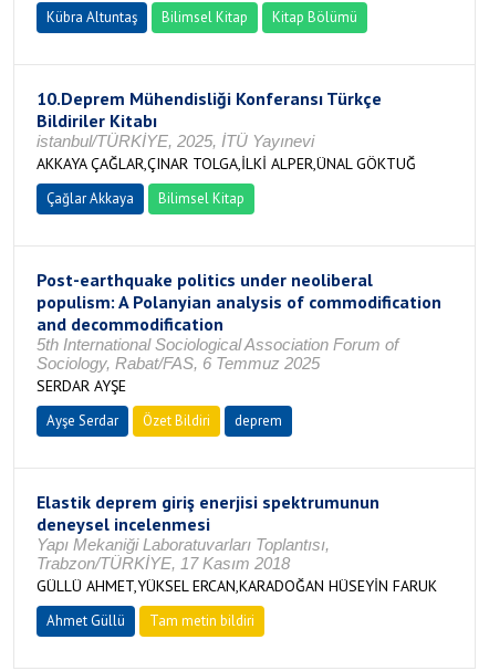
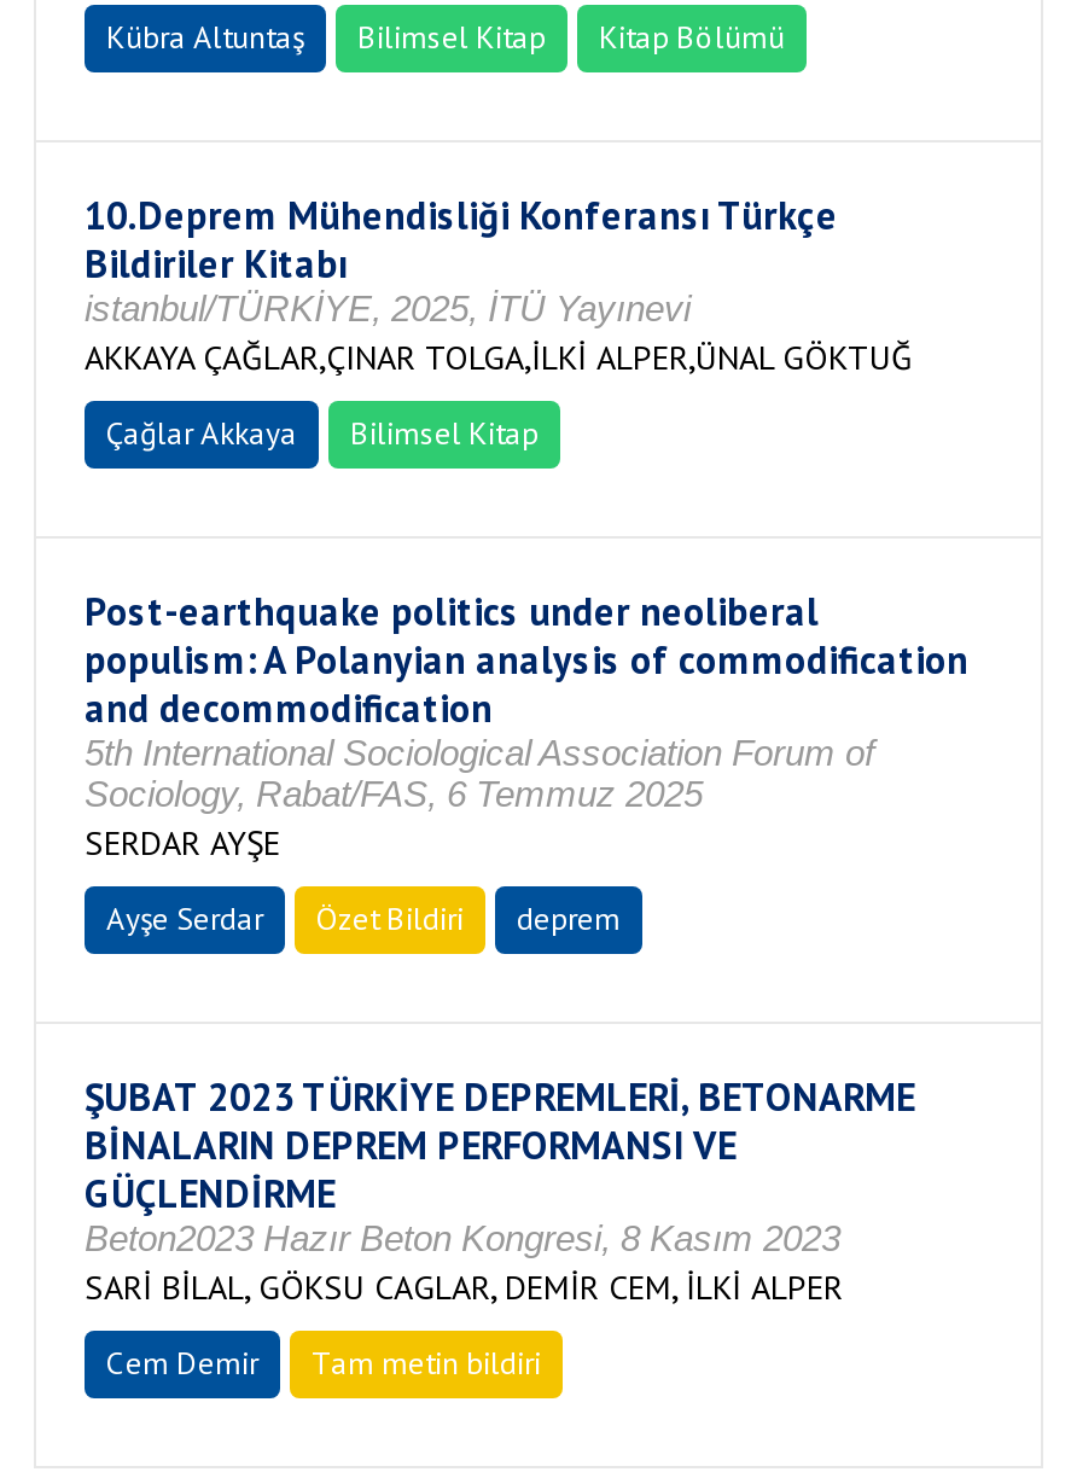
[37,491,437,596] Elastik deprem giriş enerjisi spektrumunun | deneysel incelenmesi | Yapı Mekaniği Laboratuvarları Toplantısı, | Trabzon/TÜRKİYE, 17 Kasım 2018 | GÜLLÜ AHMET,YÜKSEL ERCAN,KARADOĞAN HÜSEYİN FARUK -> [85,1072,915,1309] ŞUBAT 2023 TÜRKİYE DEPREMLERİ, BETONARME | BİNALARIN DEPREM PERFORMANSI VE | GÜÇLENDİRME | Beton2023 Hazır Beton Kongresi, 8 Kasım 2023 | SARİ BİLAL, GÖKSU CAGLAR, DEMİR CEM, İLKİ ALPER
[46,611,125,630] Ahmet Güllü -> [106,1343,258,1384] Cem Demir

